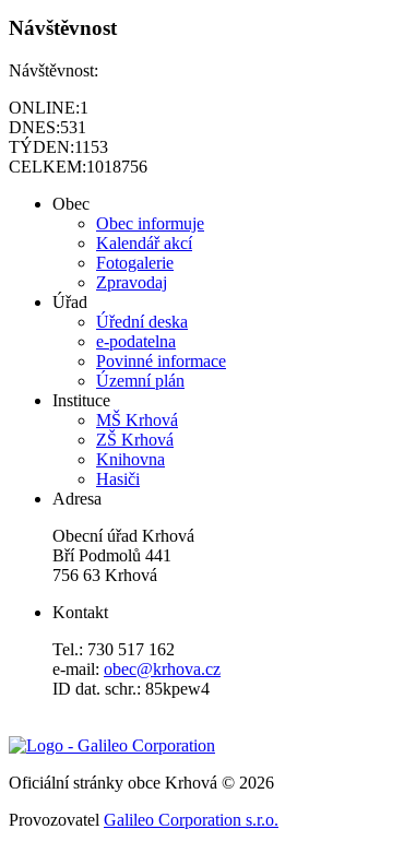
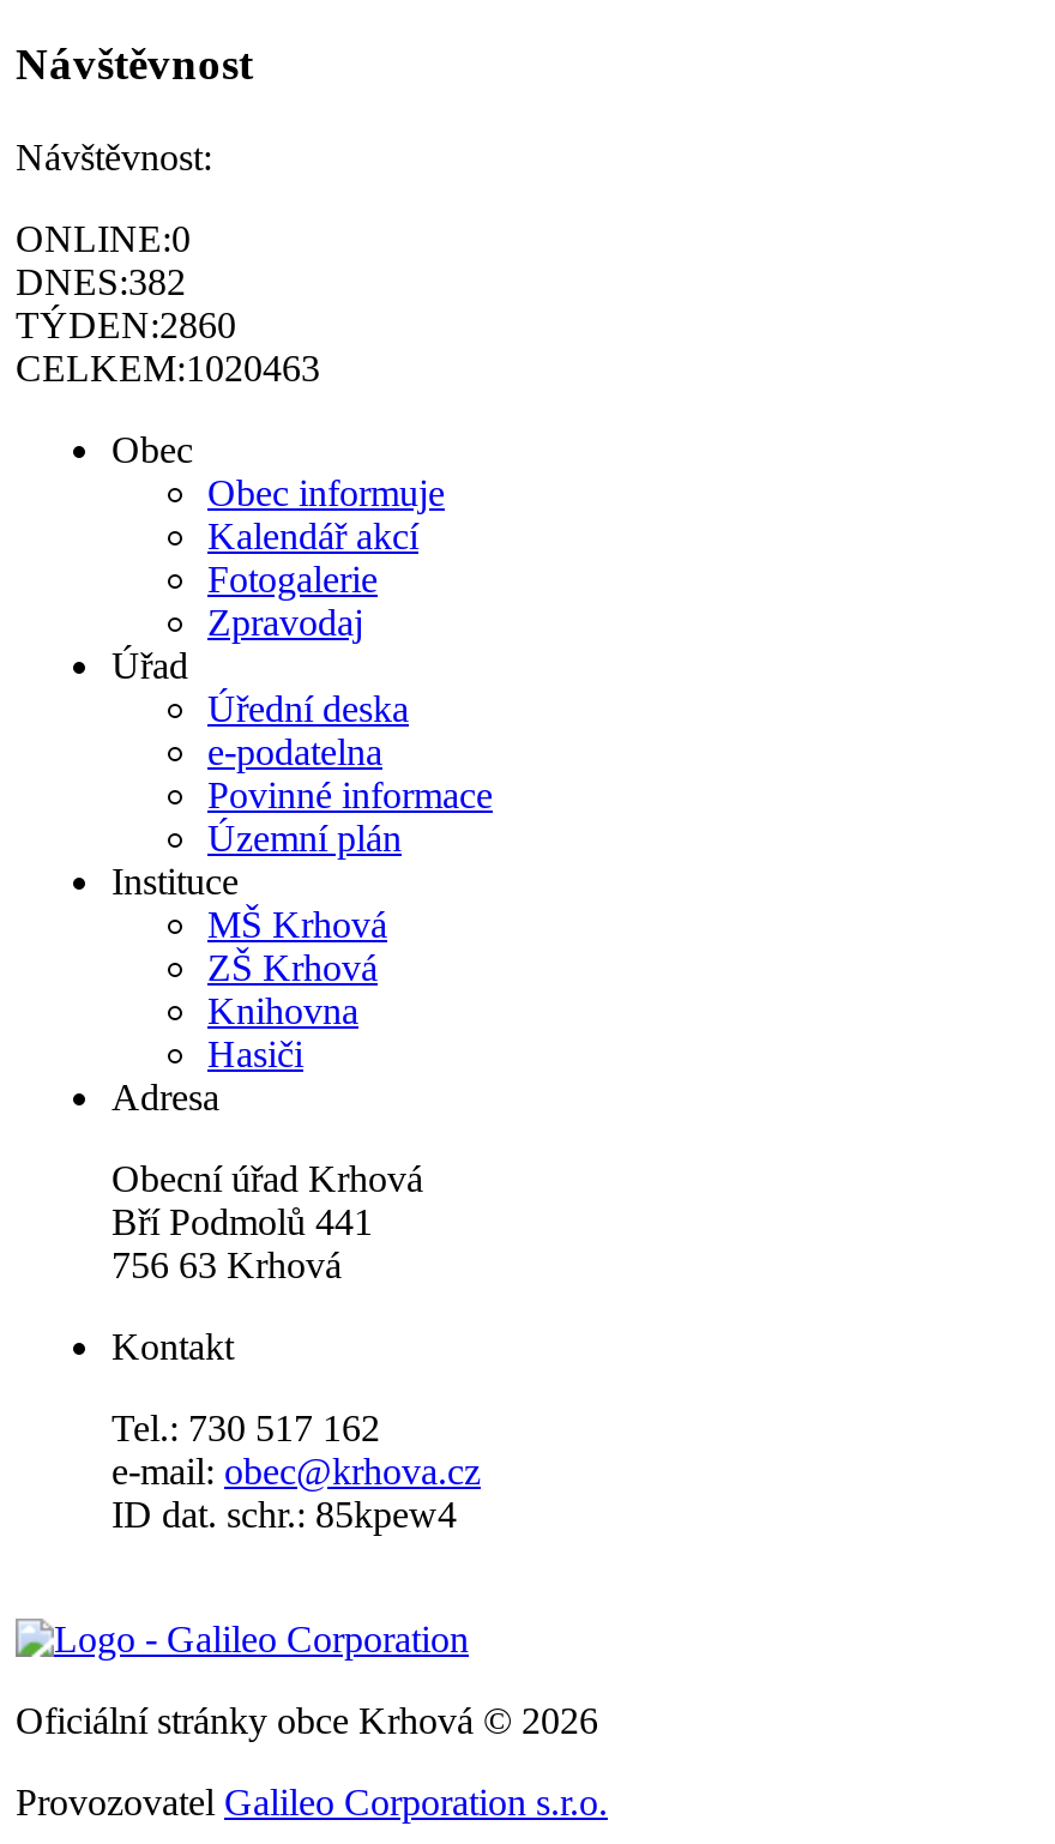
[9,98,88,116] ONLINE:1 -> [16,217,191,258] ONLINE:0
[9,118,86,136] DNES:531 -> [16,260,186,301] DNES:382
[9,137,108,156] TÝDEN:1153 -> [16,304,236,344] TÝDEN:2860
[9,157,147,175] CELKEM:1018756 -> [16,347,320,388] CELKEM:1020463

